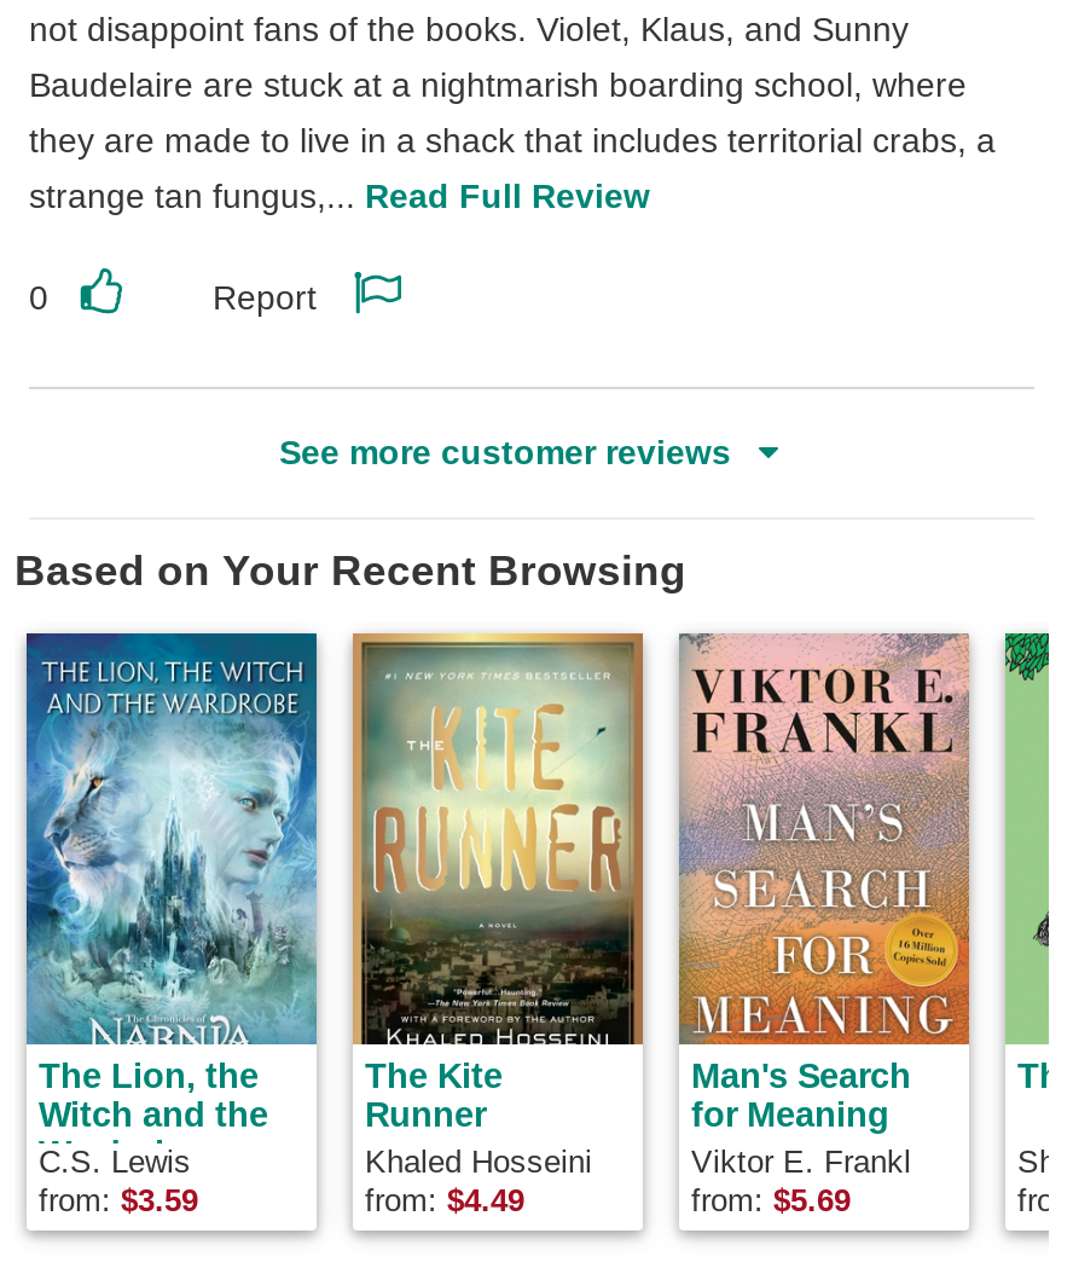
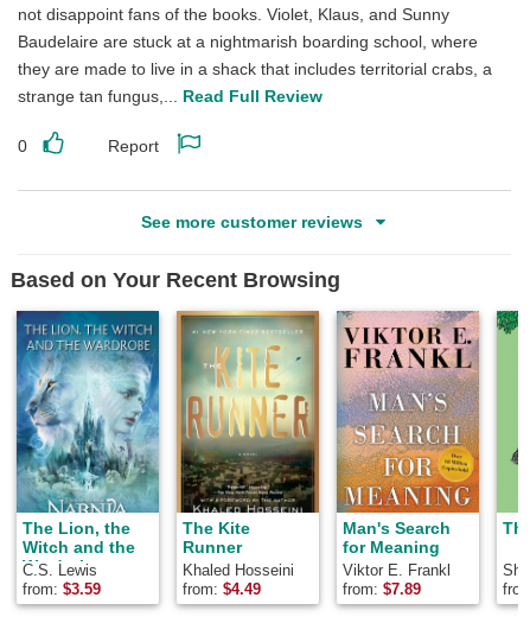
[691,1181,851,1217] from: $5.69 -> [343,580,421,597] from: $7.89

